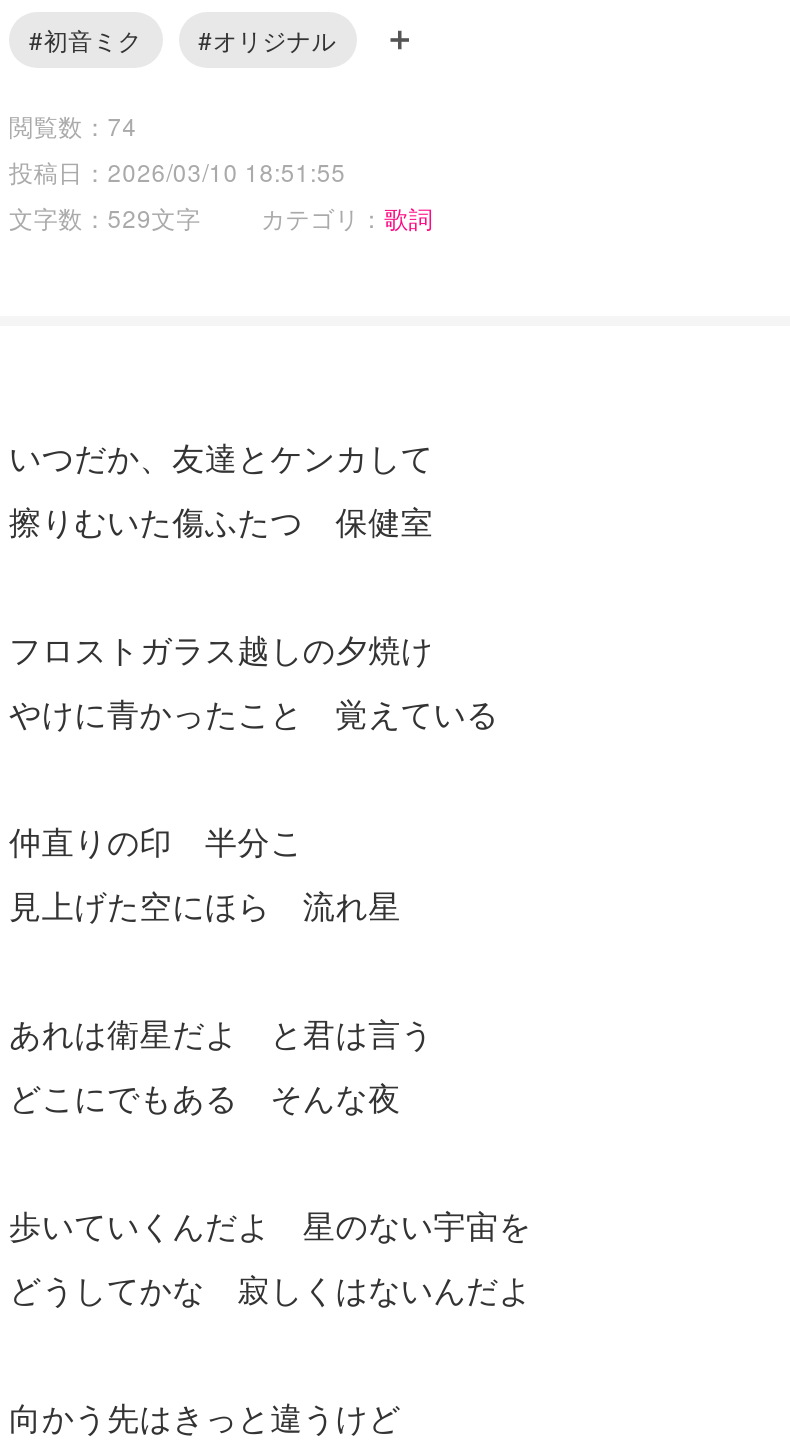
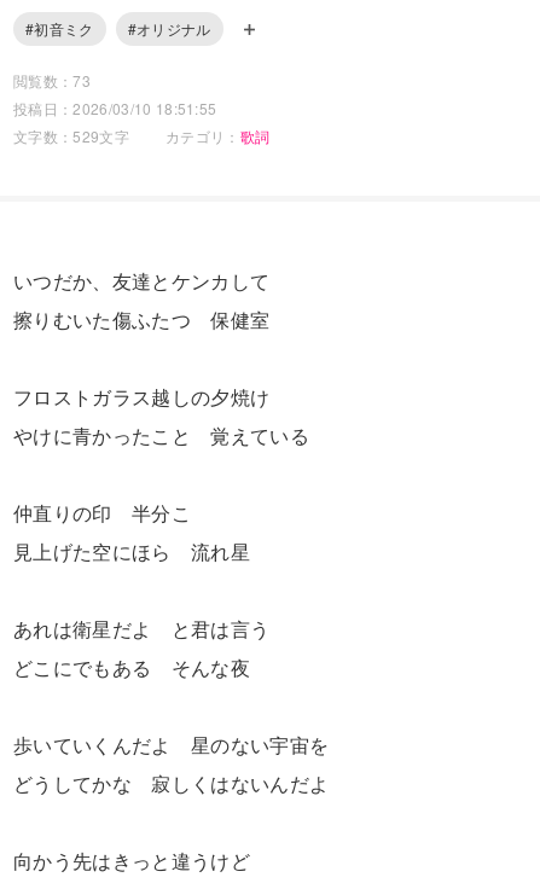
[9,108,137,142] 閲覧数：74 -> [13,70,91,91] 閲覧数：73

